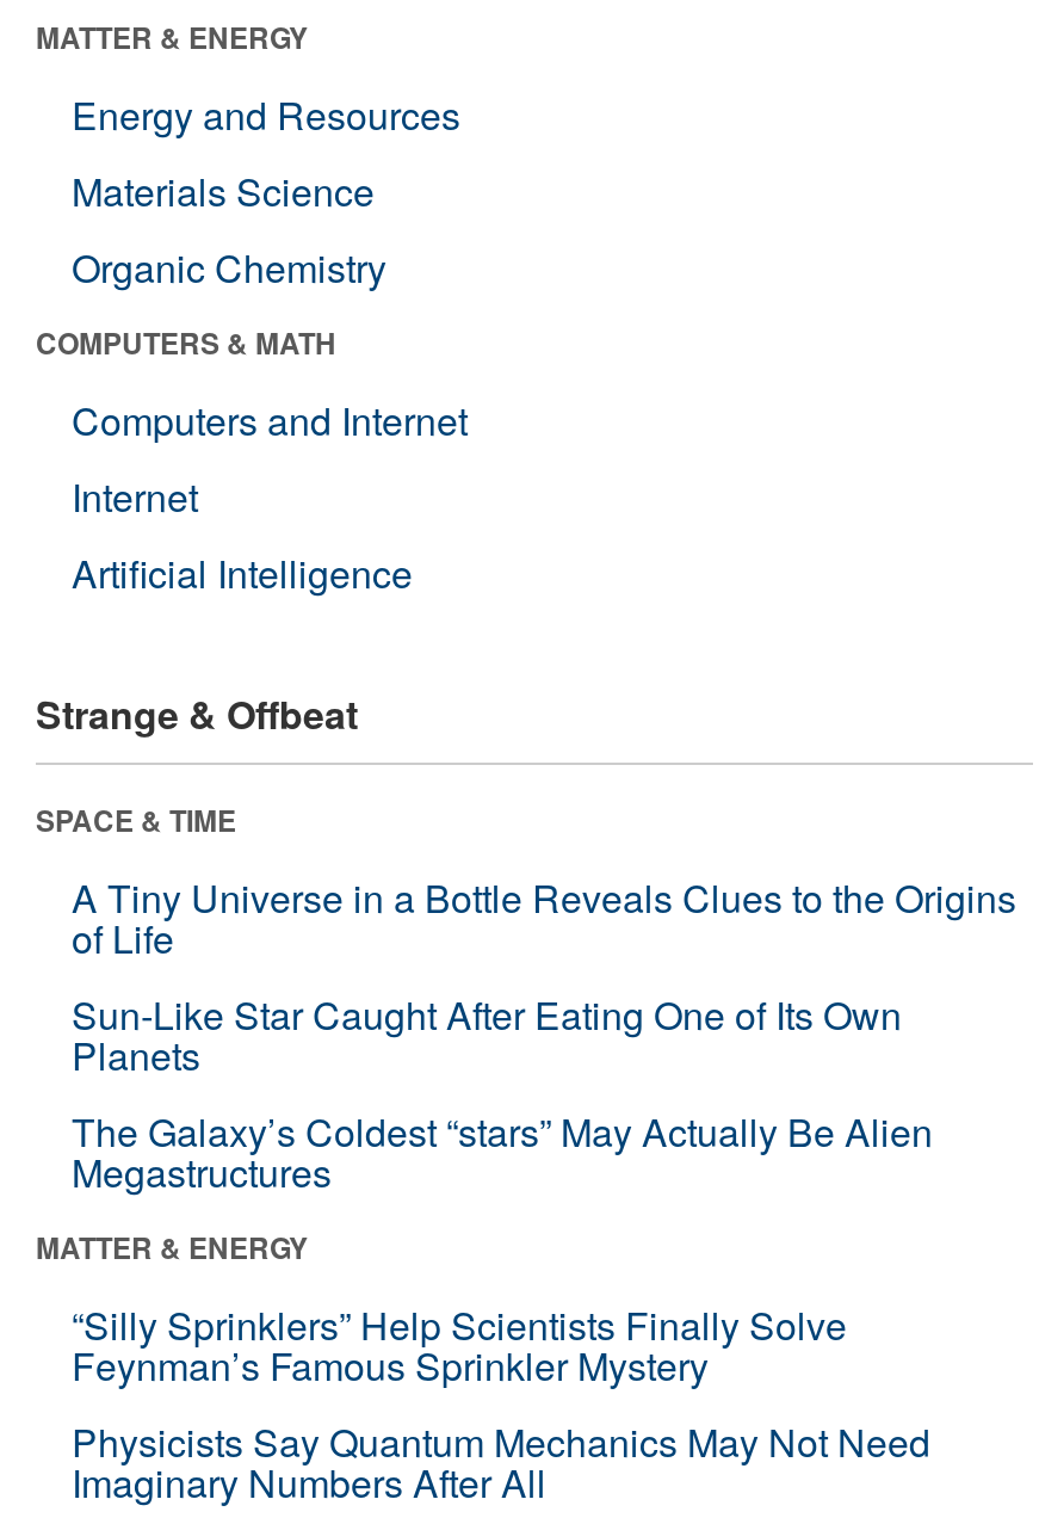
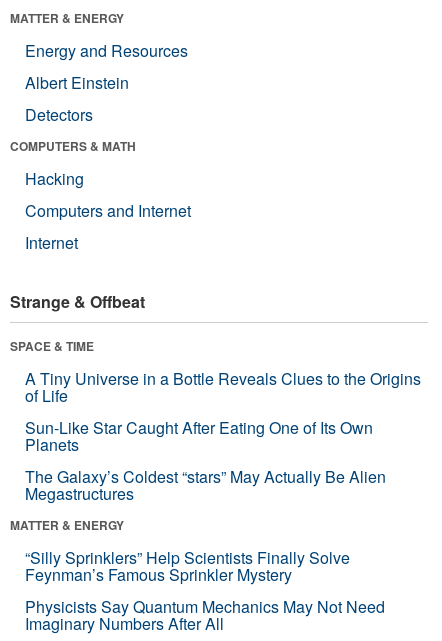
[72,163,386,294] Materials Science | Organic Chemistry -> [25,71,129,126] Albert Einstein | Detectors
none -> [25,167,84,190] Hacking
moved [72,392,468,523] -> [25,199,191,254]: Computers and Internet | Internet
[72,545,413,600] Artificial Intelligence -> none

